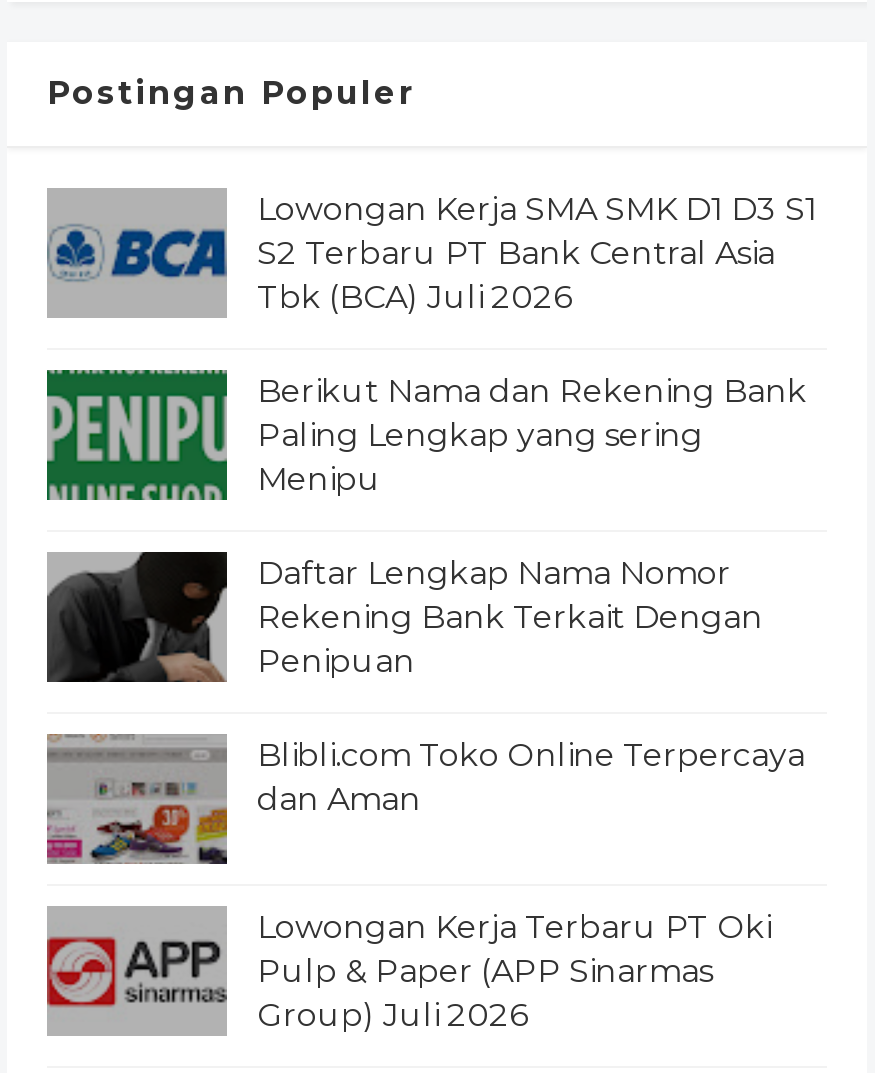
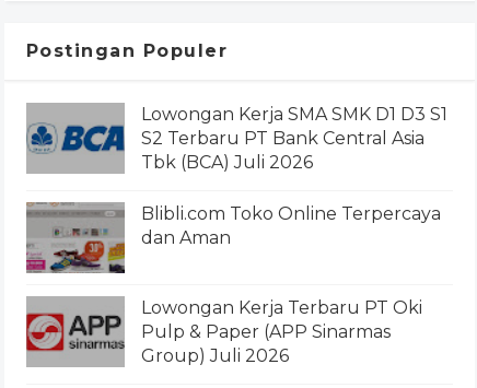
[45,368,807,680] [image] | Berikut Nama dan Rekening Bank | Paling Lengkap yang sering | Menipu | Daftar Lengkap Nama Nomor | Rekening Bank Terkait Dengan | Penipuan -> none
[47,552,227,682] [image] -> none

